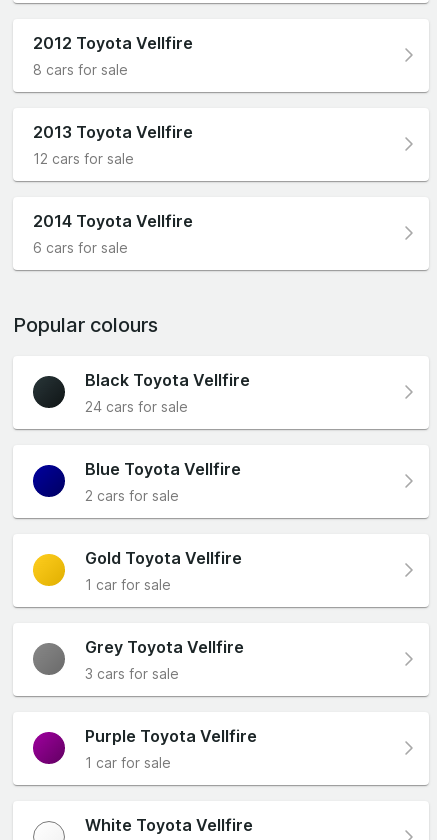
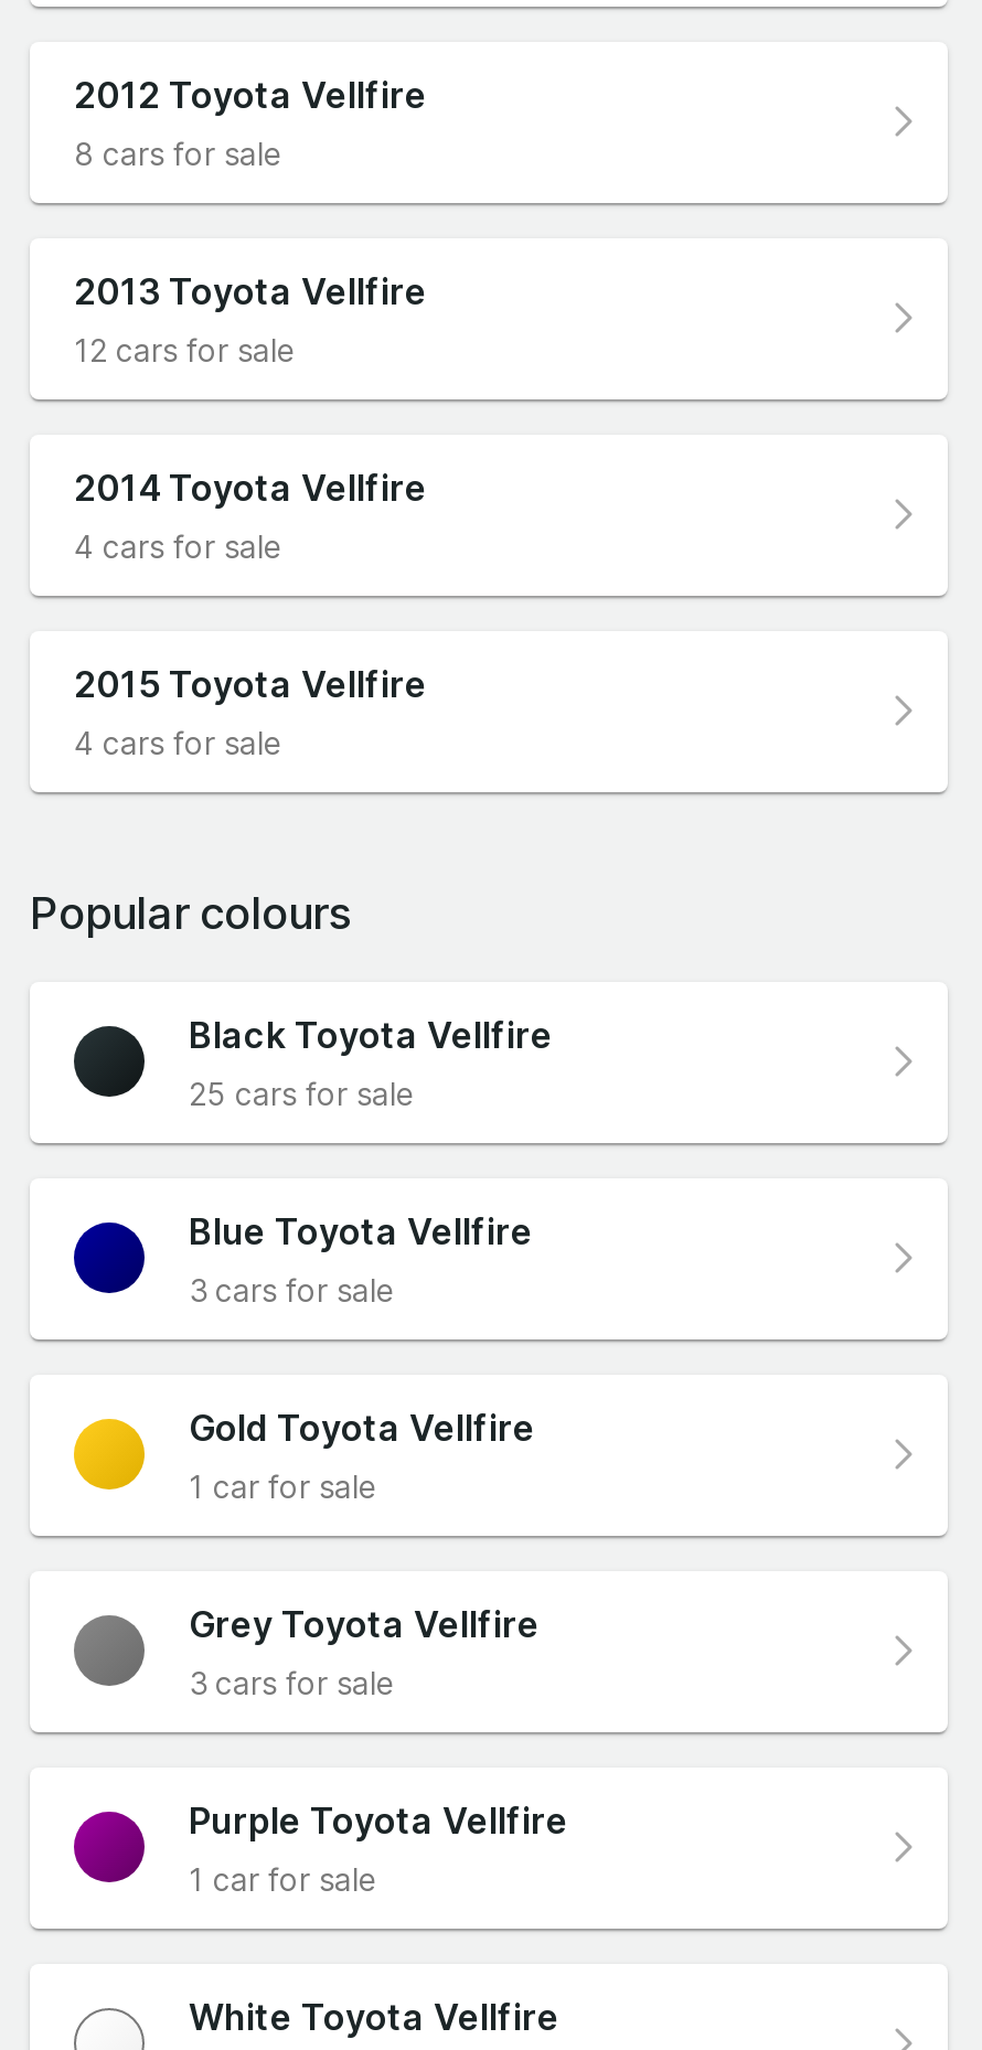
[33,238,128,255] 6 cars for sale -> [74,526,427,760] 4 cars for sale | 2015 Toyota Vellfire | 4 cars for sale
[85,397,188,414] 24 cars for sale -> [189,1074,416,1111] 25 cars for sale
[85,486,179,503] 2 cars for sale -> [189,1270,396,1307] 3 cars for sale

